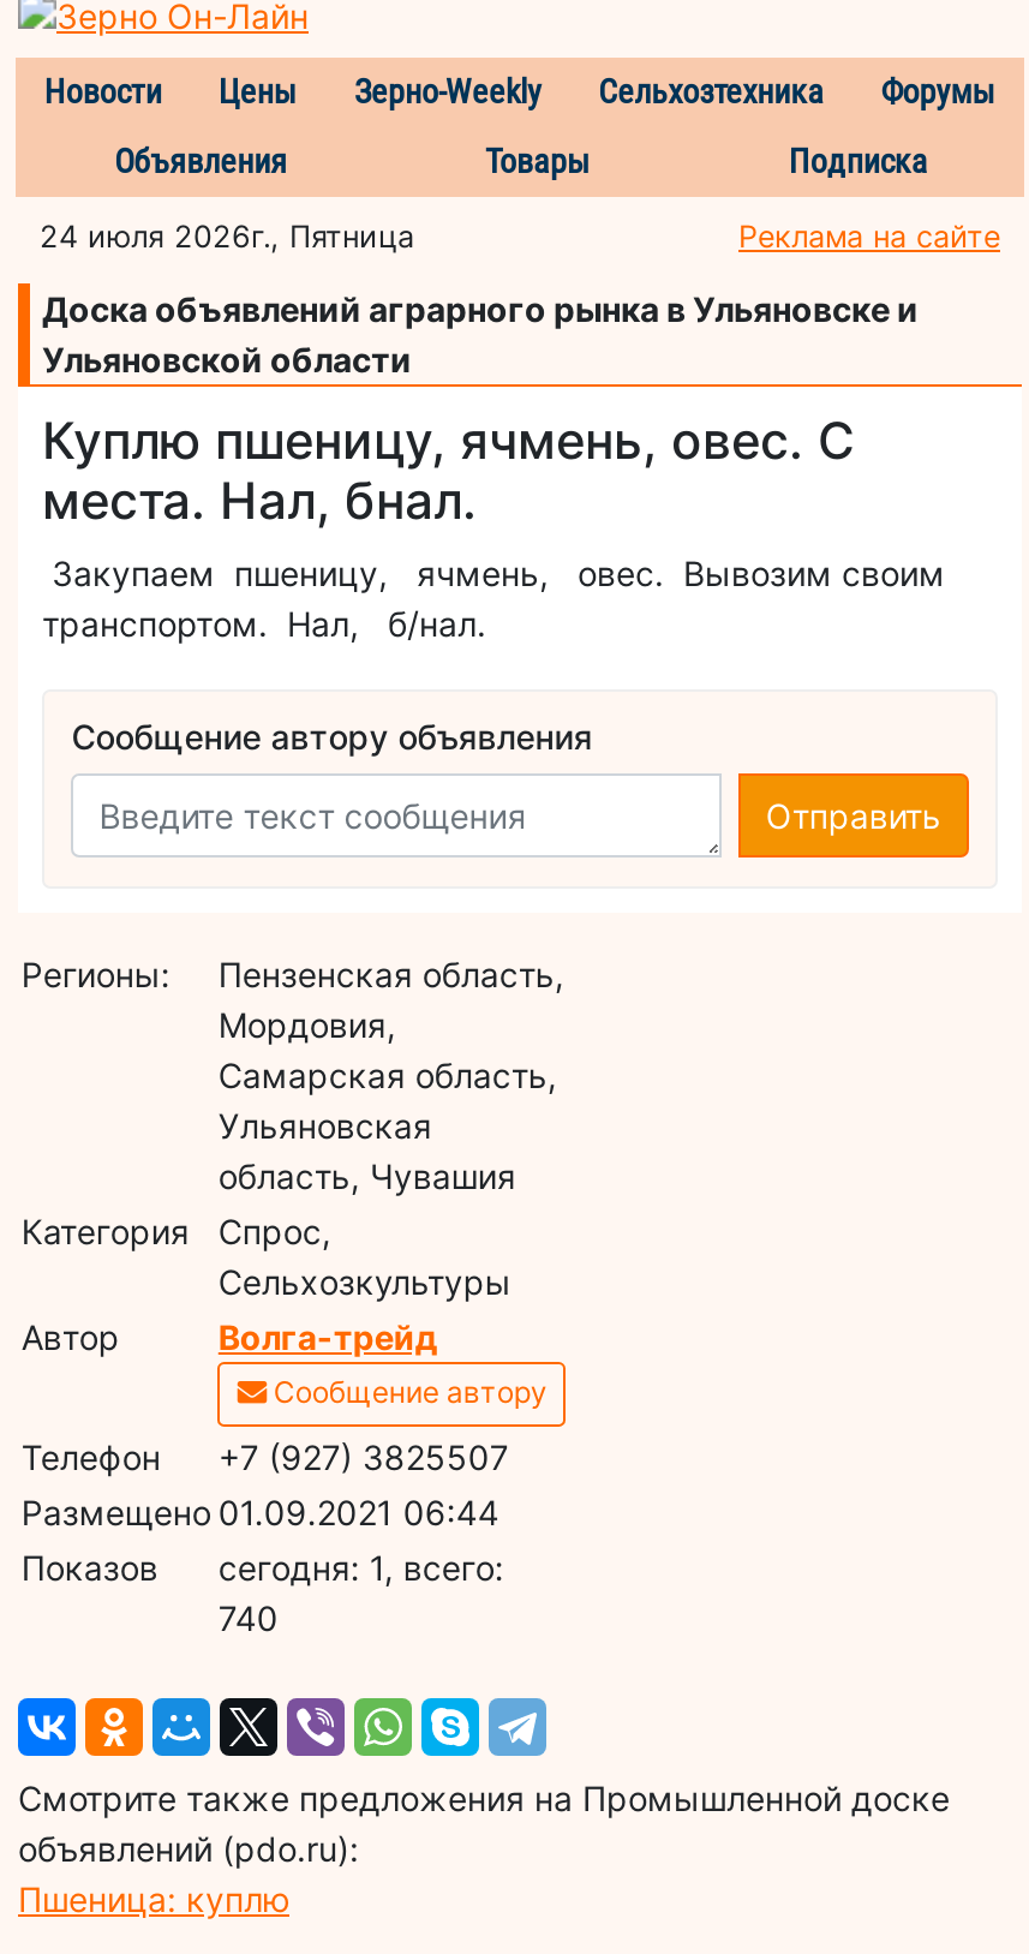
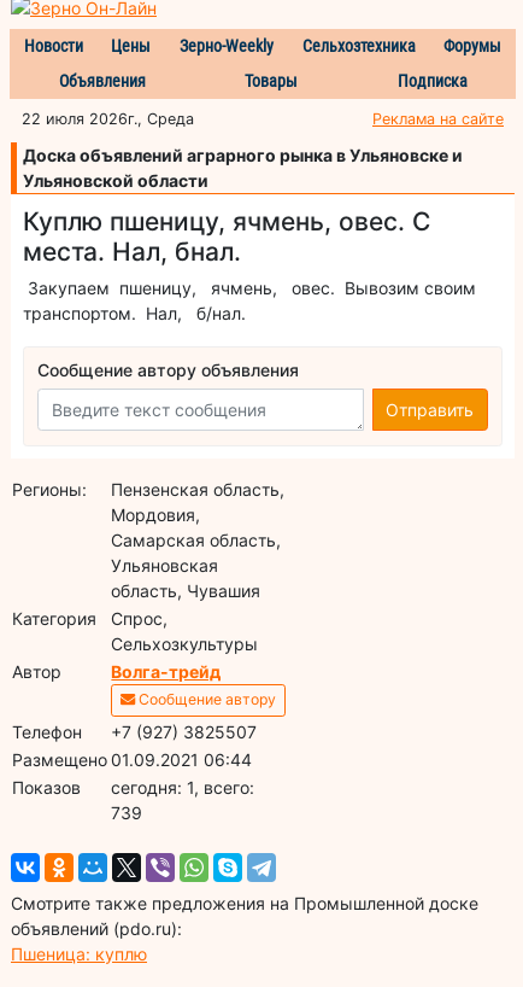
[40,218,414,254] 24 июля 2026г., Пятница -> [22,109,194,128] 22 июля 2026г., Среда
[218,1596,278,1637] 740 -> [111,802,143,822] 739

